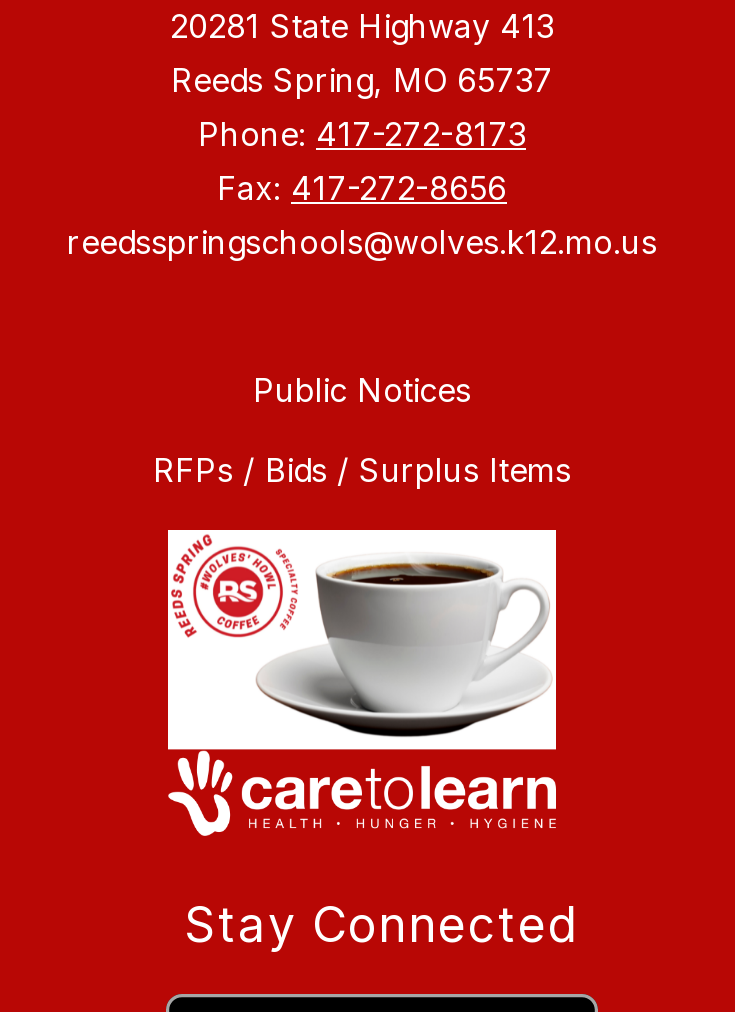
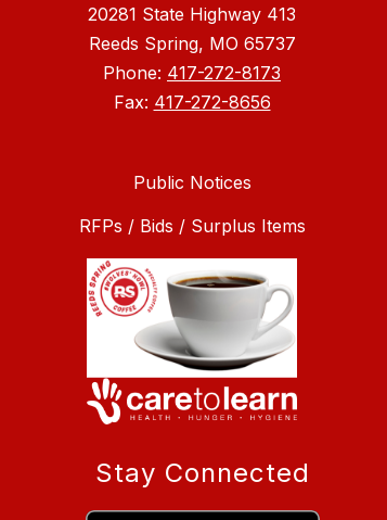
[67,223,657,263] reedsspringschools@wolves.k12.mo.us -> none

